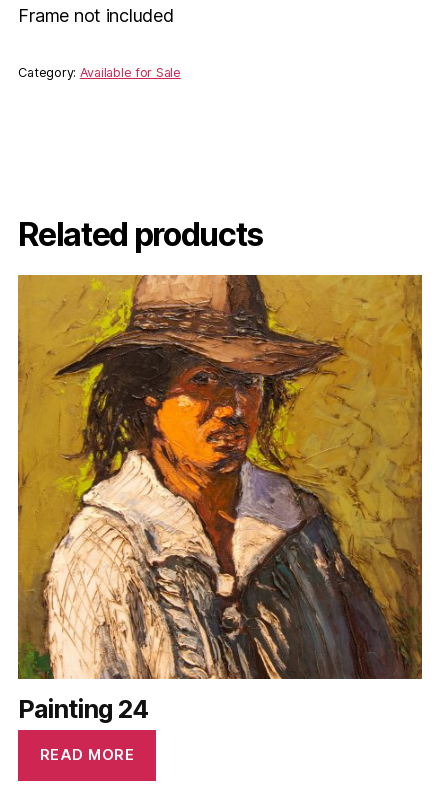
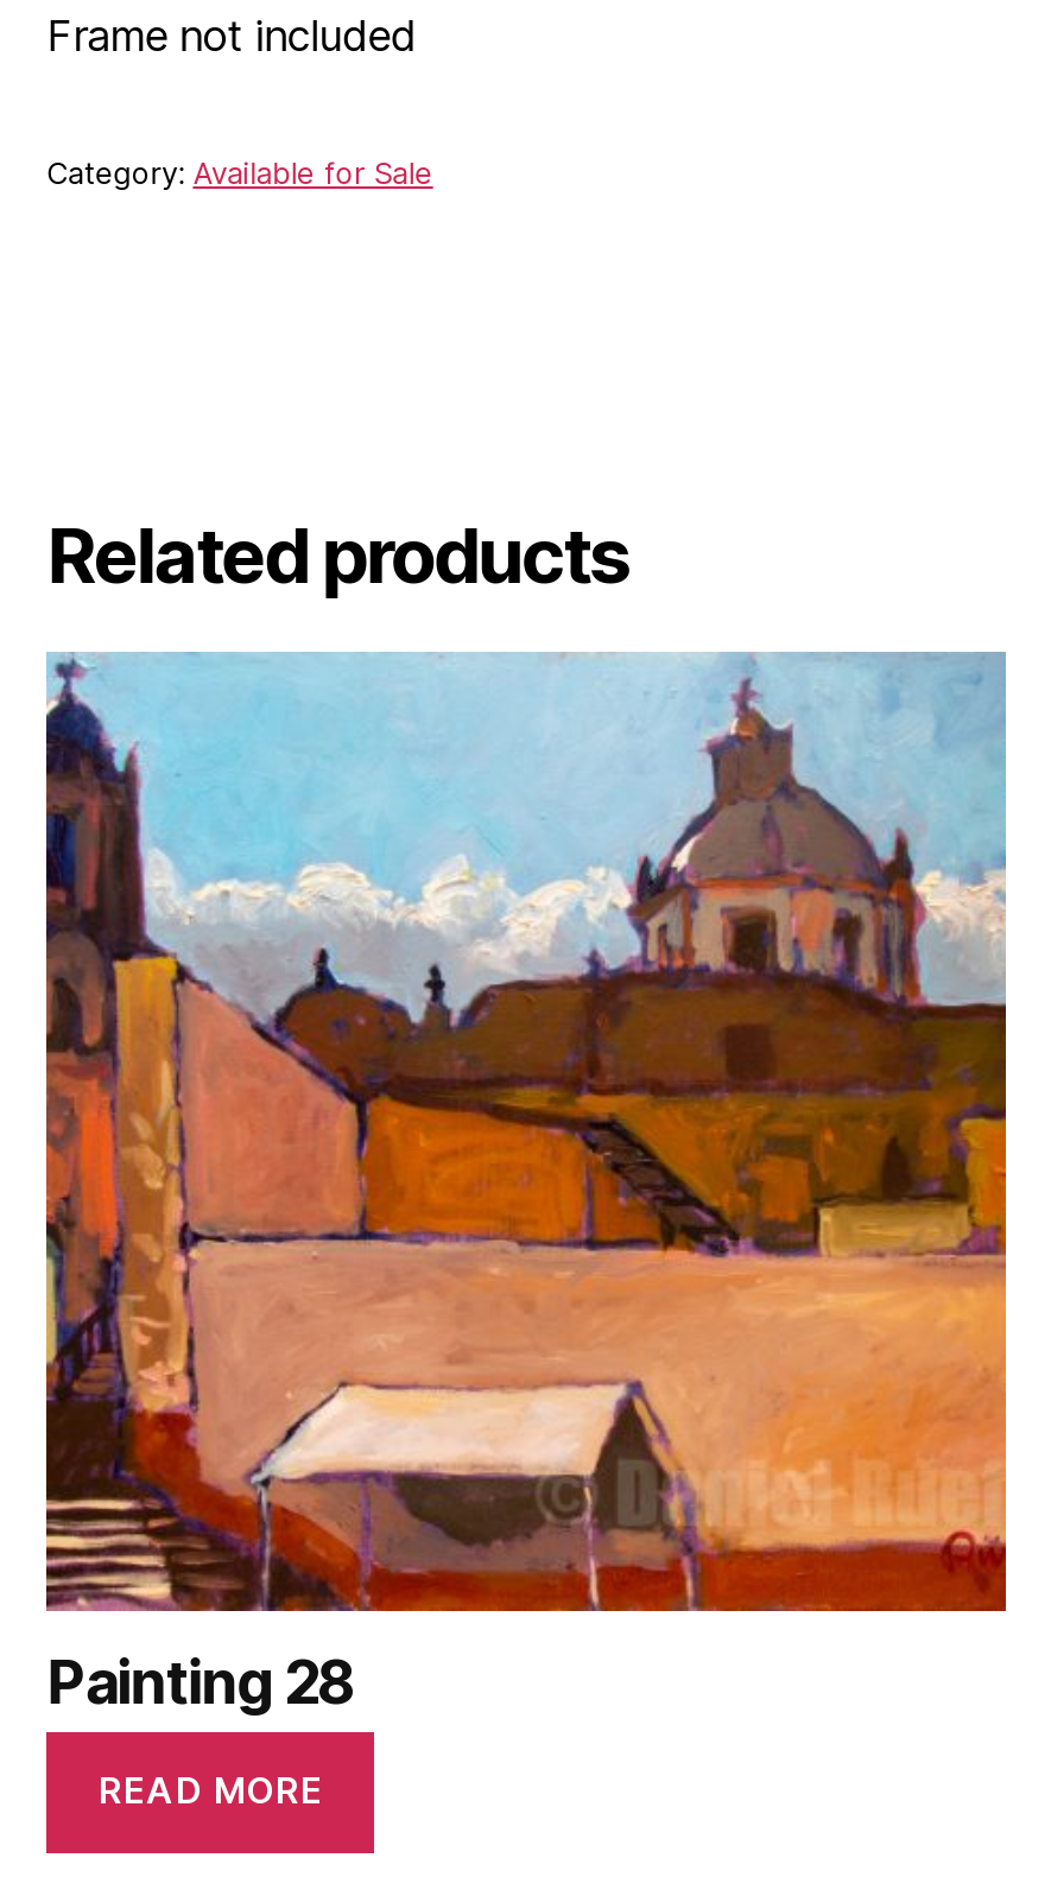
[17,274,423,723] [image] | Painting 24 -> [44,649,1008,1717] [image] | Painting 28

